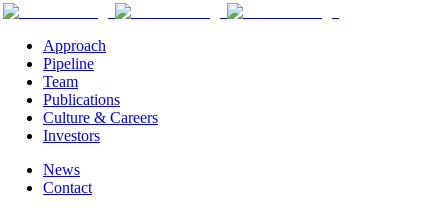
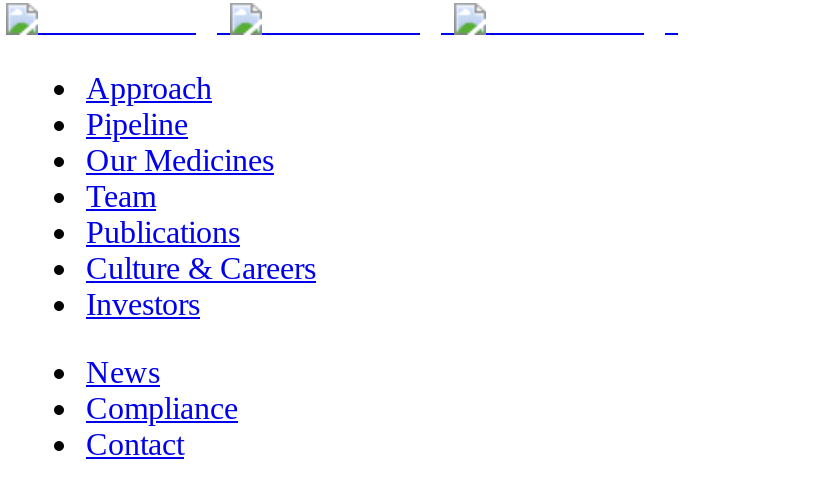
none -> [86,143,274,177] Our Medicines
none -> [86,391,238,425] Compliance

